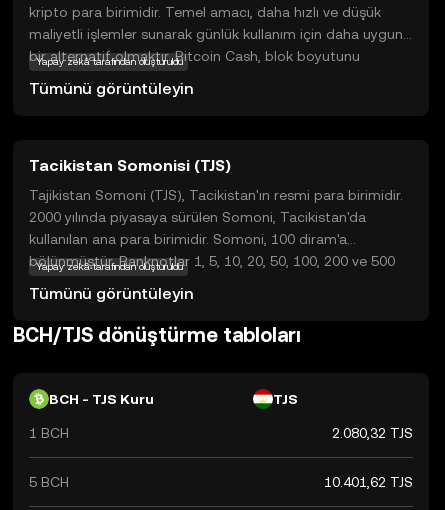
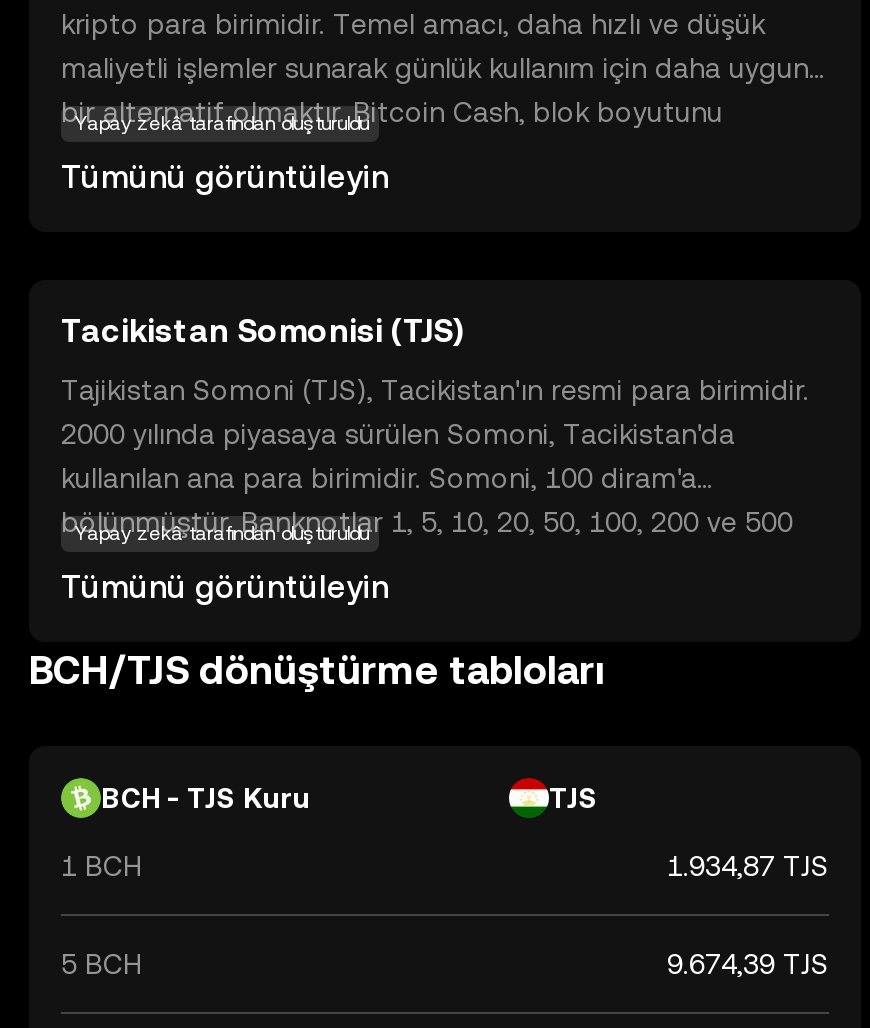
[332,425,413,441] 2.080,32 TJS -> [667,850,829,882] 1.934,87 TJS
[324,474,413,490] 10.401,62 TJS -> [667,948,829,980] 9.674,39 TJS

